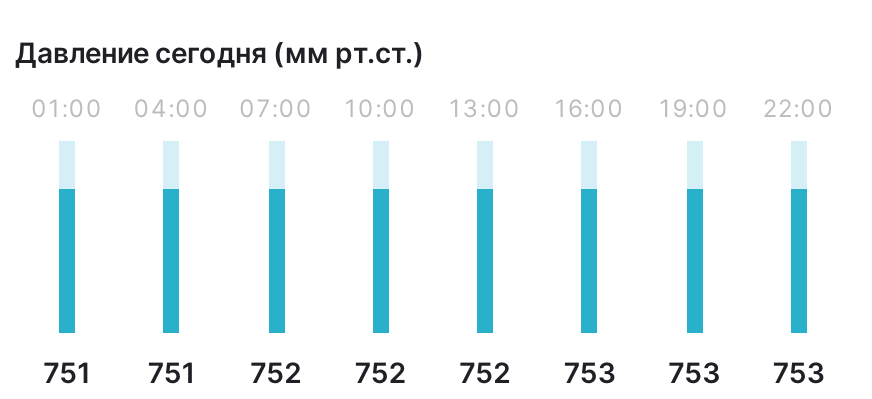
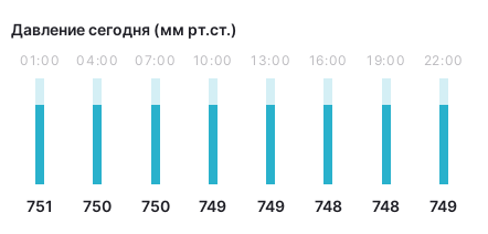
[148,355,196,389] 751 -> [83,196,112,215] 750
[250,355,302,389] 752 -> [141,196,170,215] 750
[355,355,407,389] 752 -> [199,196,227,215] 749
[459,355,511,389] 752 -> [257,196,284,215] 749
[564,355,616,389] 753 -> [315,196,342,215] 748
[668,355,720,389] 753 -> [372,196,400,215] 748
[773,355,825,389] 753 -> [430,196,458,215] 749

